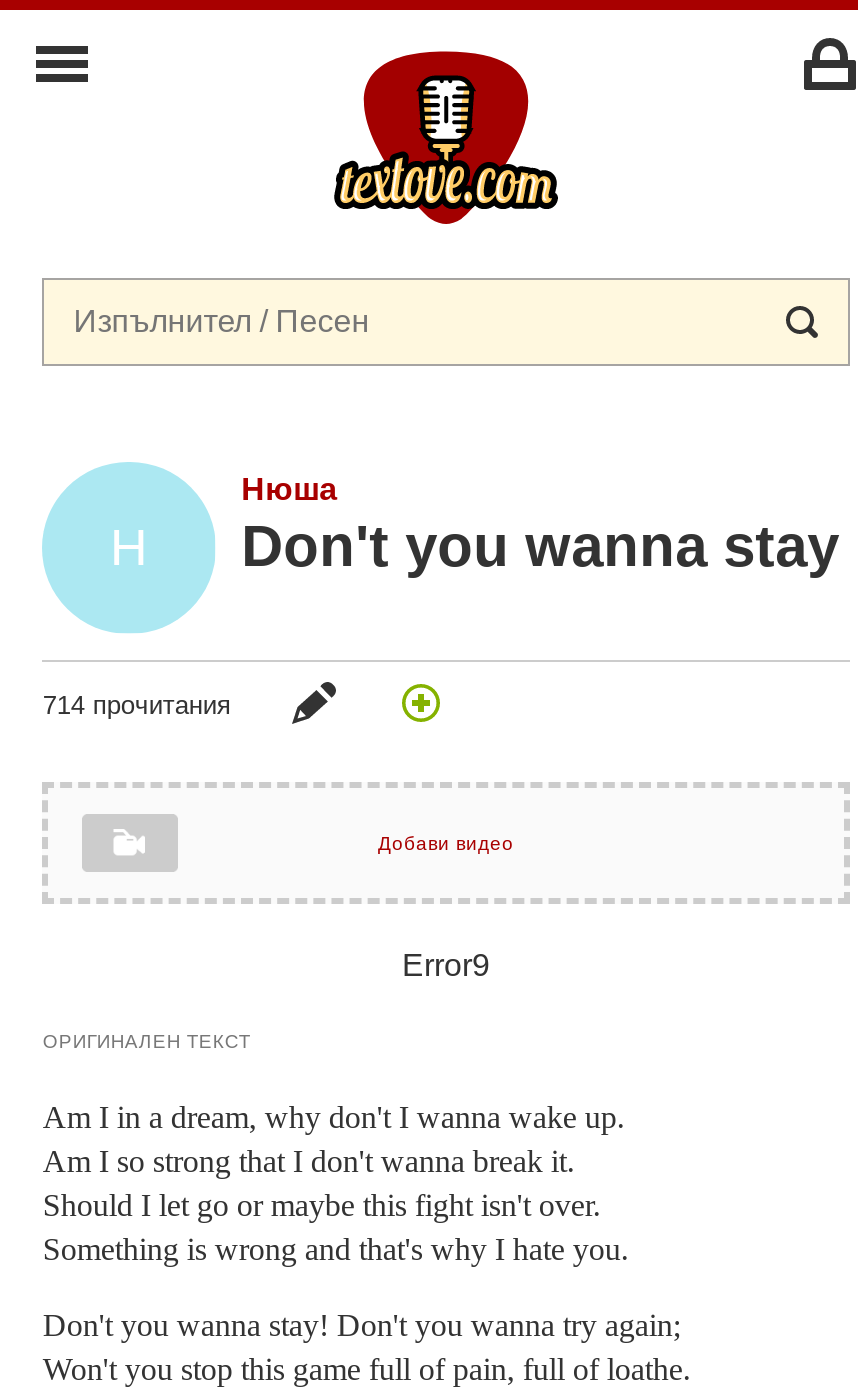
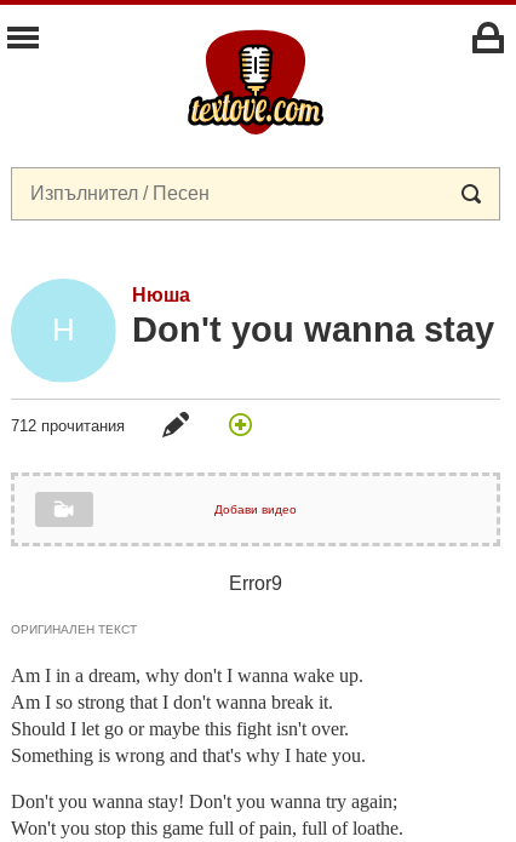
[43,690,231,720] 714 прочитания -> [11,417,125,435] 712 прочитания

